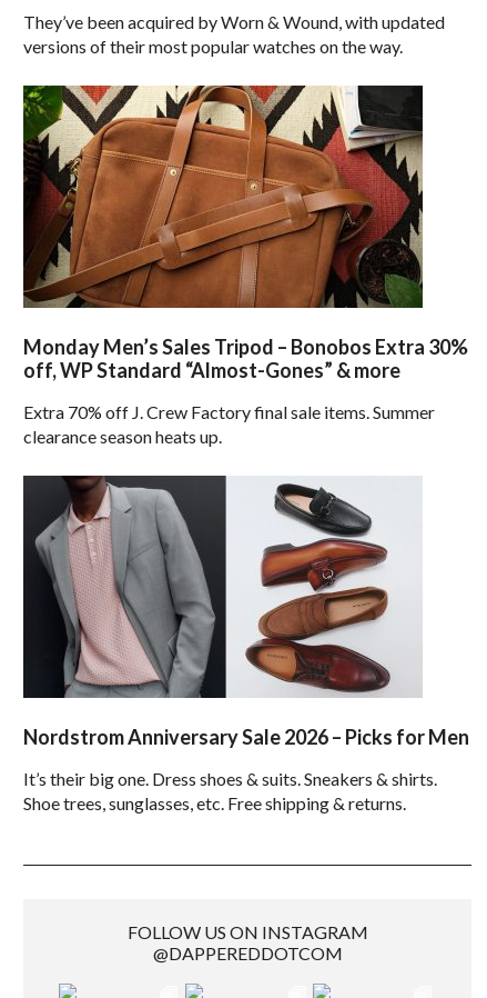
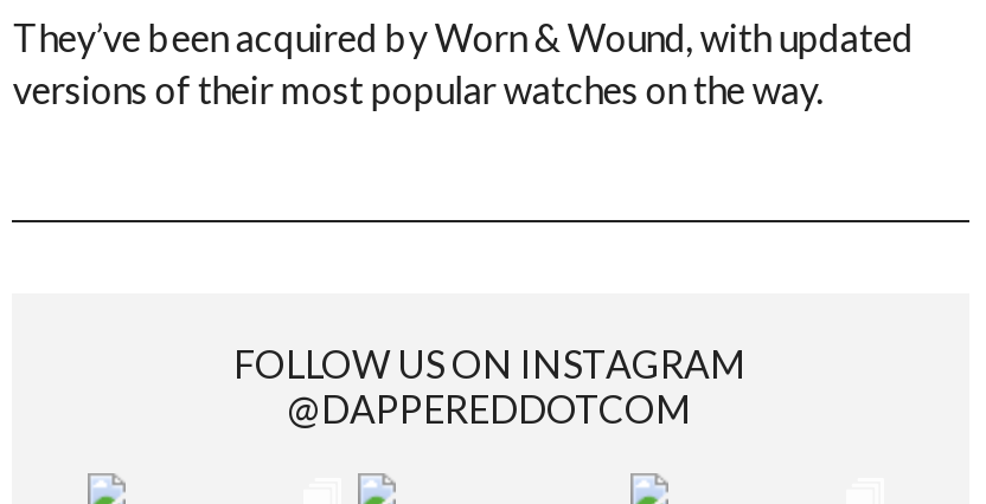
[22,84,469,446] [image] | Monday Men’s Sales Tripod – Bonobos Extra 30% | off, WP Standard “Almost-Gones” & more | Extra 70% off J. Crew Factory final sale items. Summer | clearance season heats up. -> none
[22,475,470,813] [image] | Nordstrom Anniversary Sale 2026 – Picks for Men | It’s their big one. Dress shoes & suits. Sneakers & shirts. | Shoe trees, sunglasses, etc. Free shipping & returns. -> none
[244,482,422,698] [image] -> none

